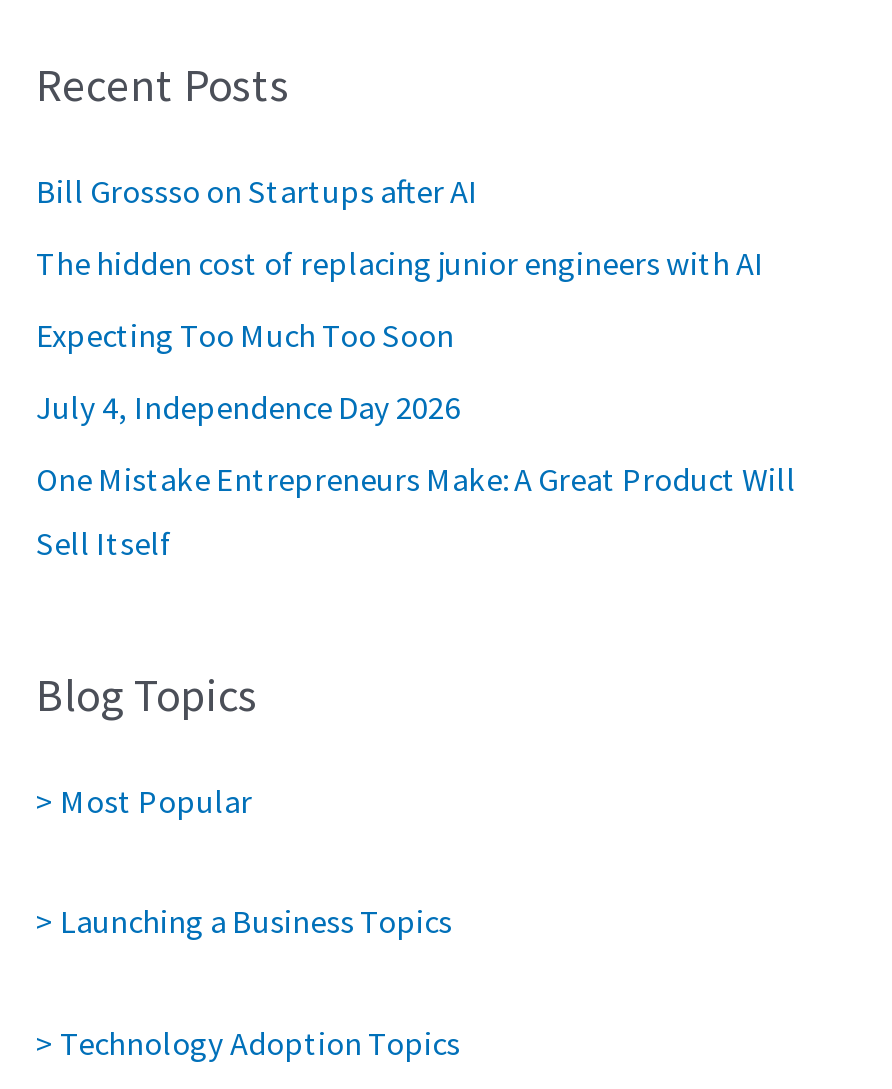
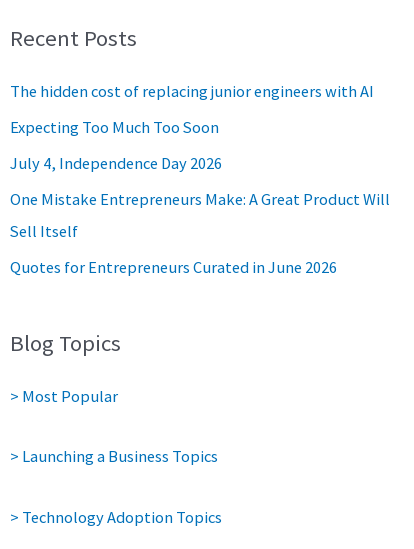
[36,170,478,210] Bill Grossso on Startups after AI -> none
moved [36,242,796,563] -> [10,80,390,241]: The hidden cost of replacing junior engineers with AI | Expecting Too Much Too Soon | July 4, Independence Day 2026 | One Mistake Entrepreneurs Make: A Great Product Will | Sell Itself
none -> [10,257,337,277] Quotes for Entrepreneurs Curated in June 2026

